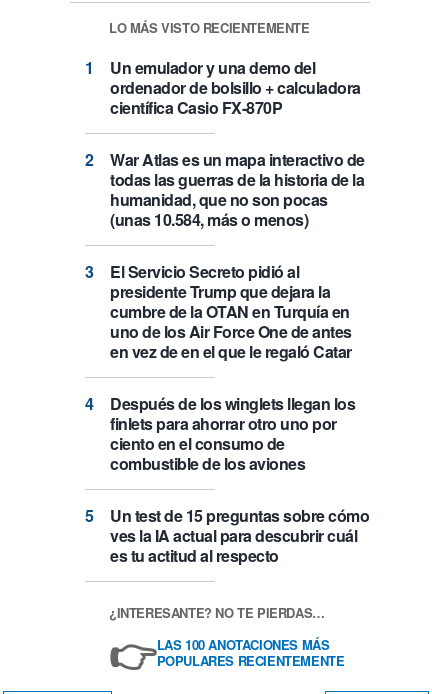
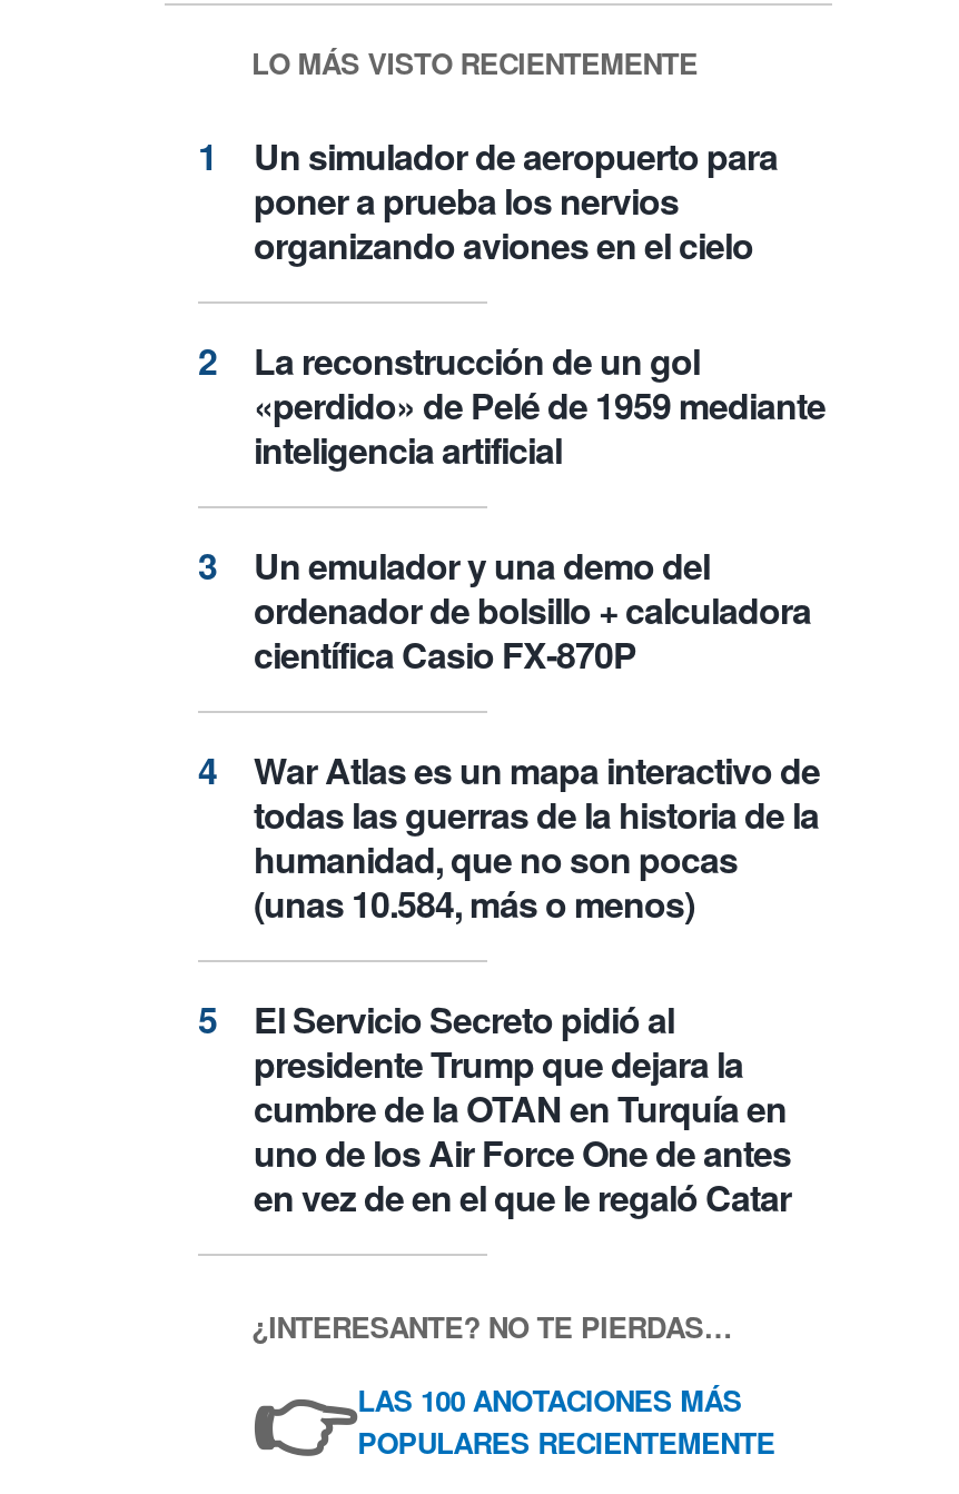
none -> [254,129,825,474] Un simulador de aeropuerto para | poner a prueba los nervios | organizando aviones en el cielo | La reconstrucción de un gol | «perdido» de Pelé de 1959 mediante | inteligencia artificial
moved [110,56,364,363] -> [254,539,820,1222]: Un emulador y una demo del | ordenador de bolsillo + calculadora | científica Casio FX-870P | ... | uno de los Air Force One de antes | en vez de en el que le regaló Catar
[110,392,369,567] Después de los winglets llegan los | finlets para ahorrar otro uno por | ciento en el consumo de | combustible de los aviones | Un test de 15 preguntas sobre cómo | ves la IA actual para descubrir cuál | es tu actitud al respecto -> none

